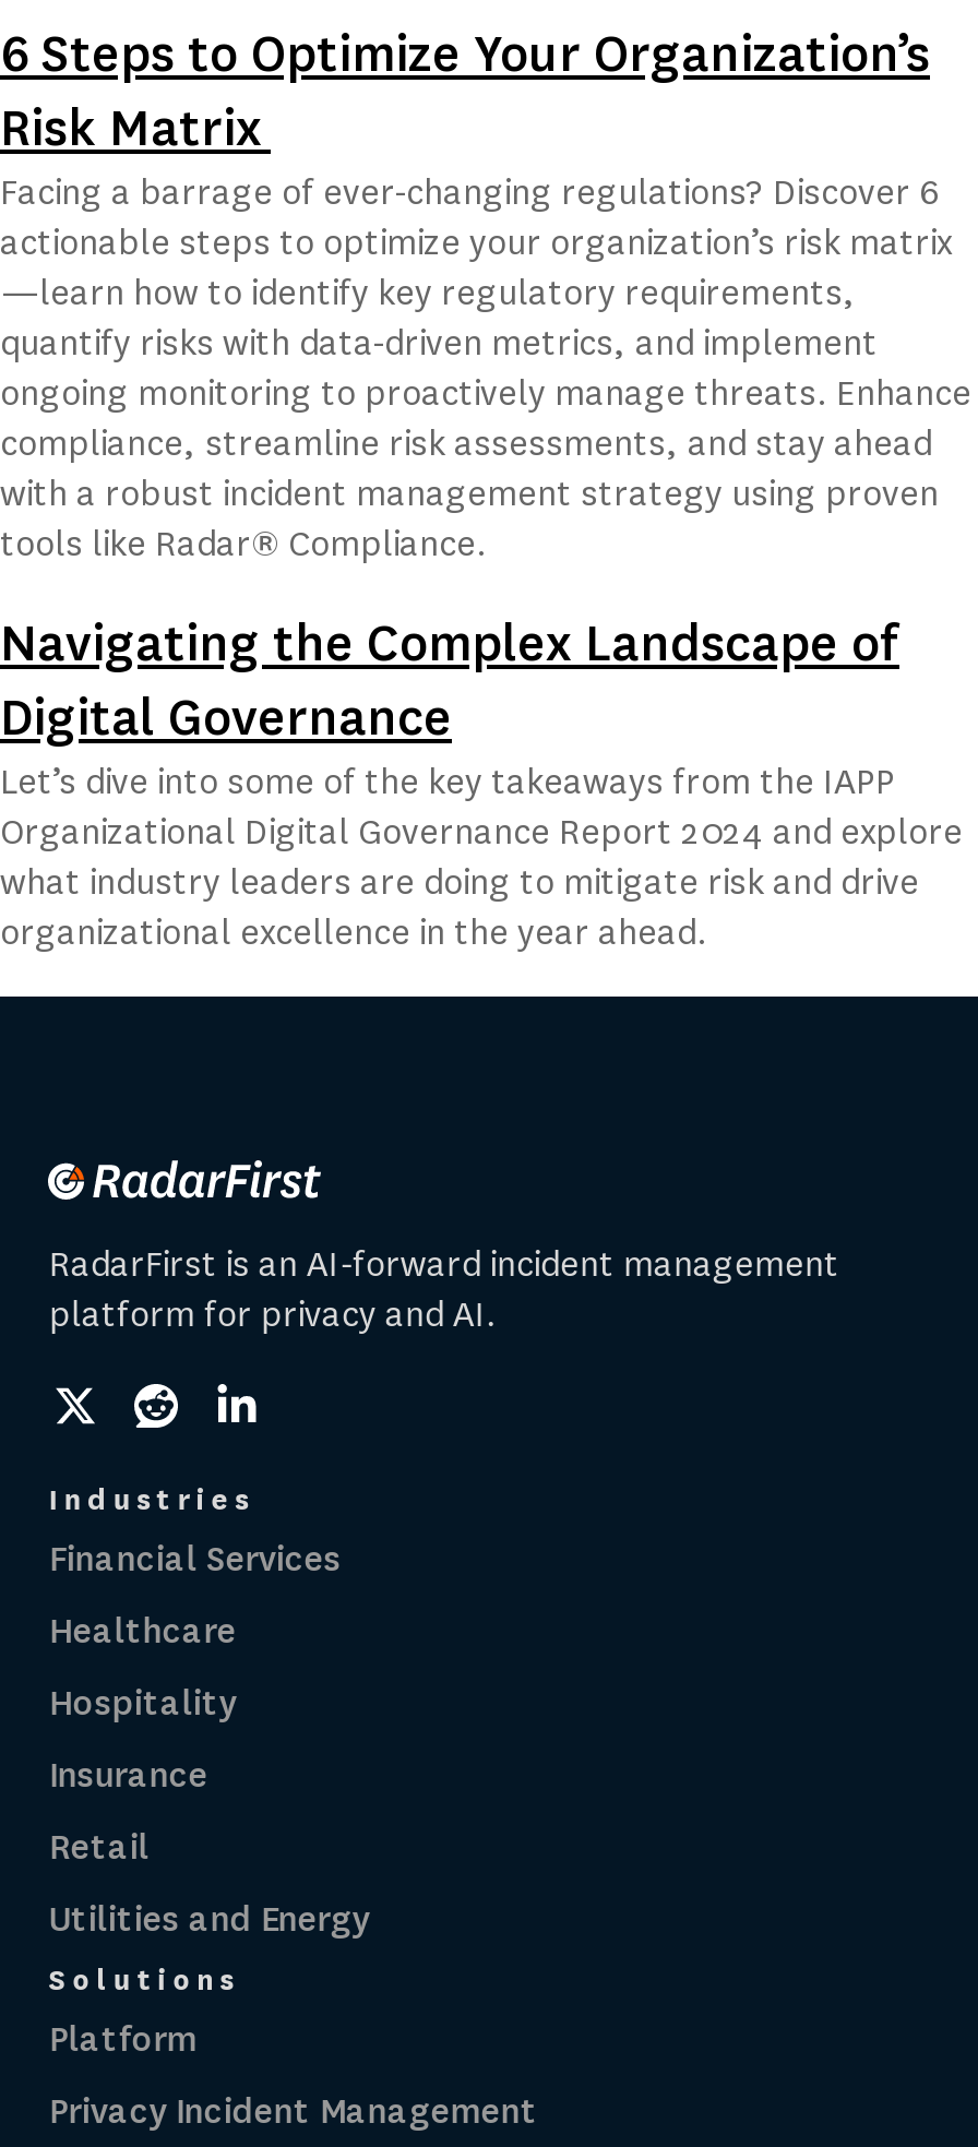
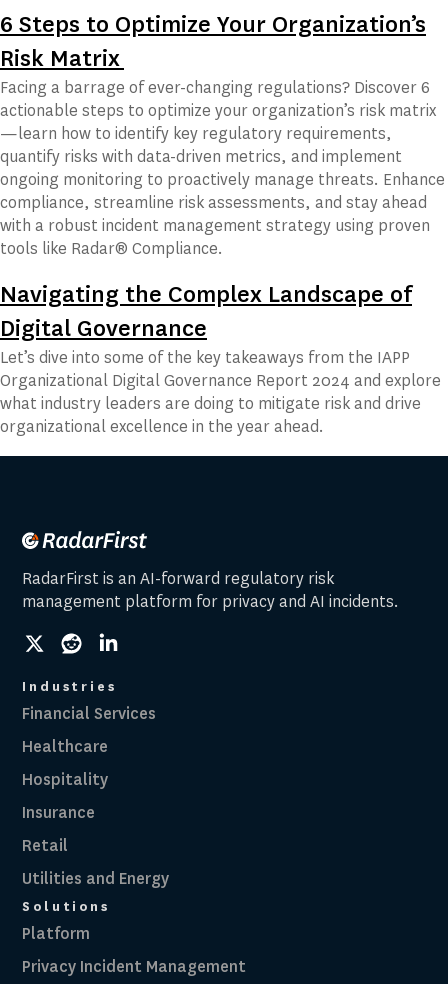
[49,1241,839,1337] RadarFirst is an AI-forward incident management | platform for privacy and AI. -> [22,568,399,612] RadarFirst is an AI-forward regulatory risk | management platform for privacy and AI incidents.

